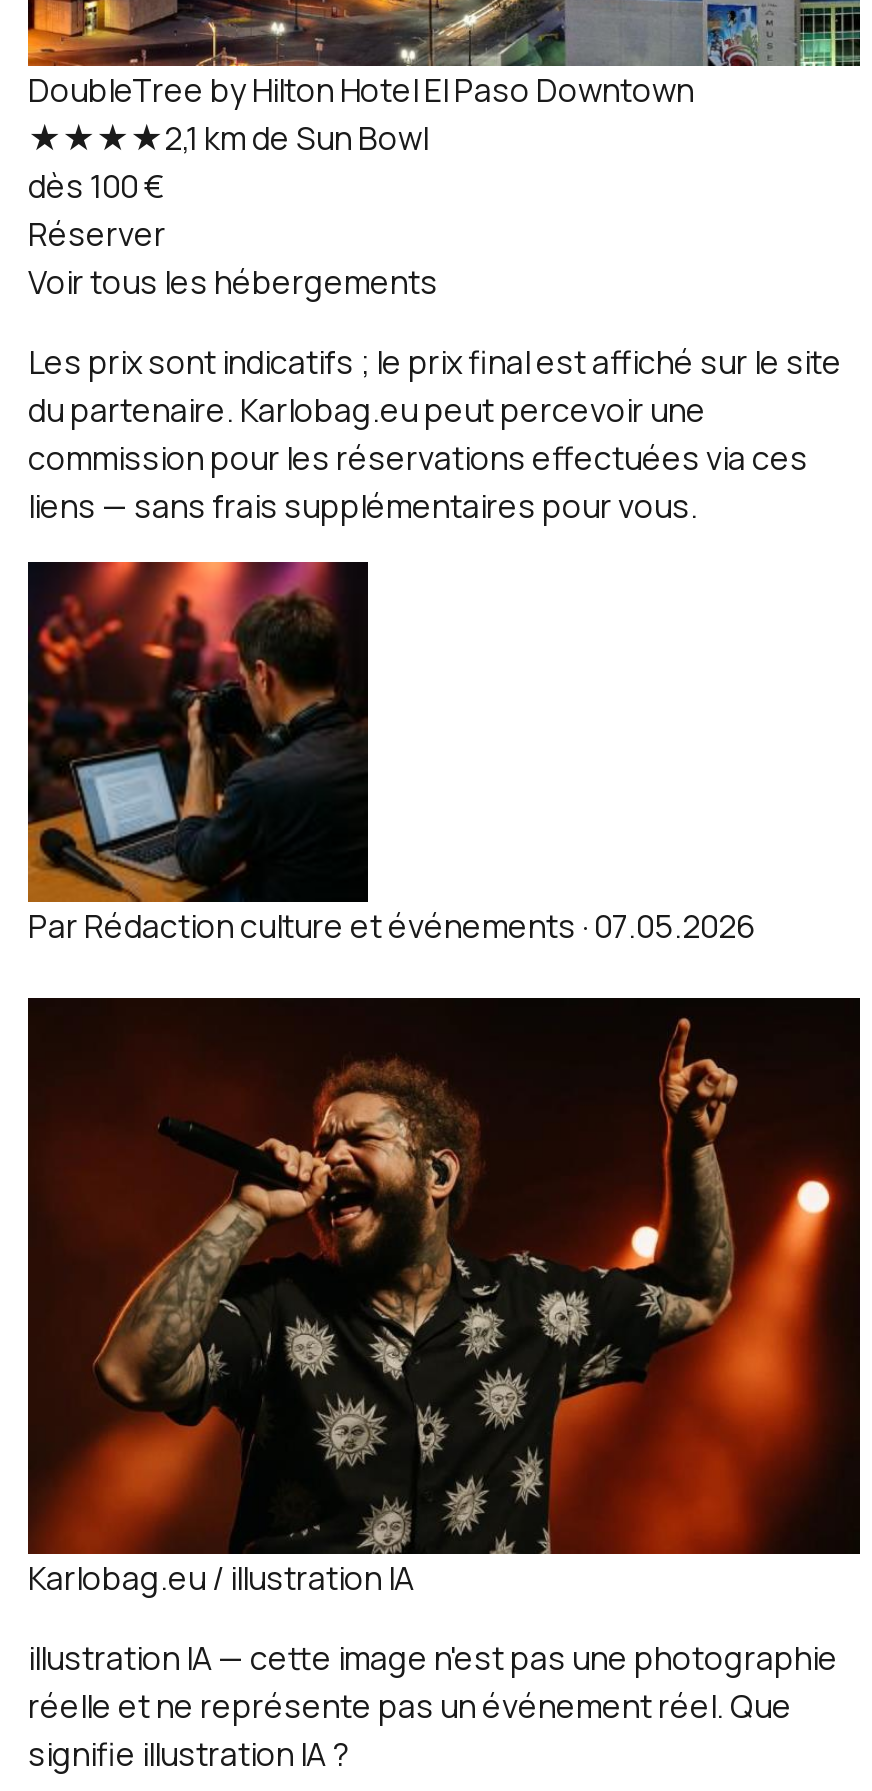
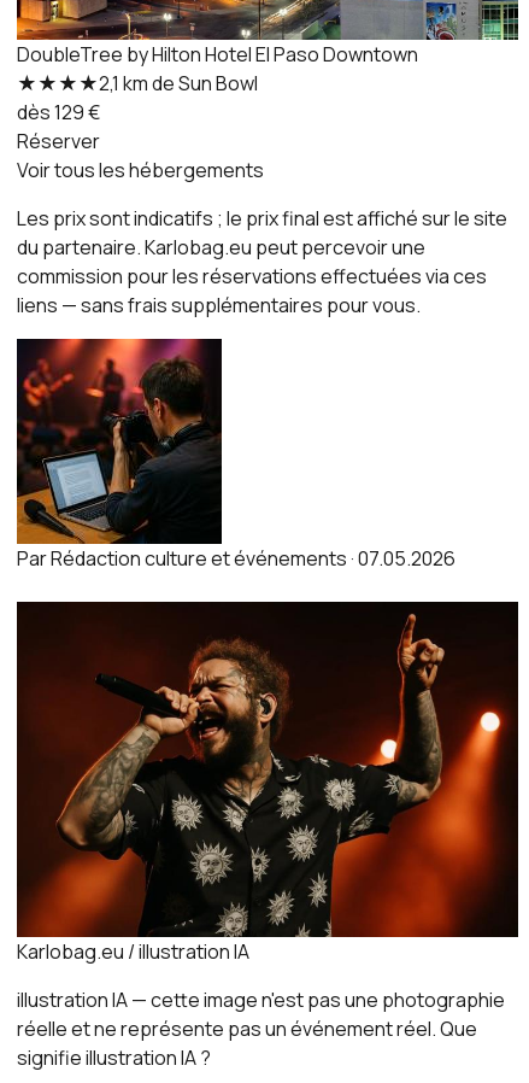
[28,165,164,209] dès 100 € -> [17,99,100,126] dès 129 €

